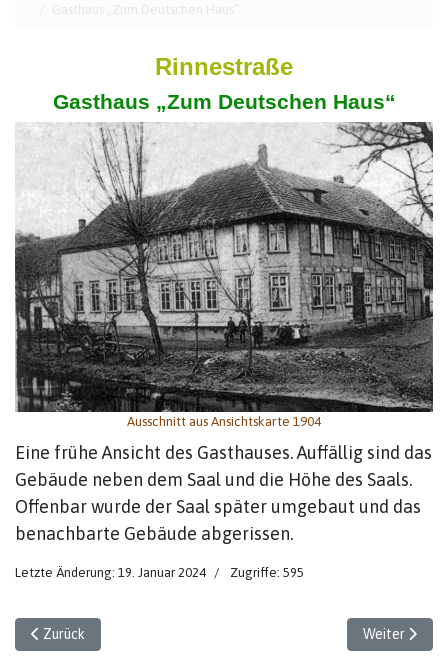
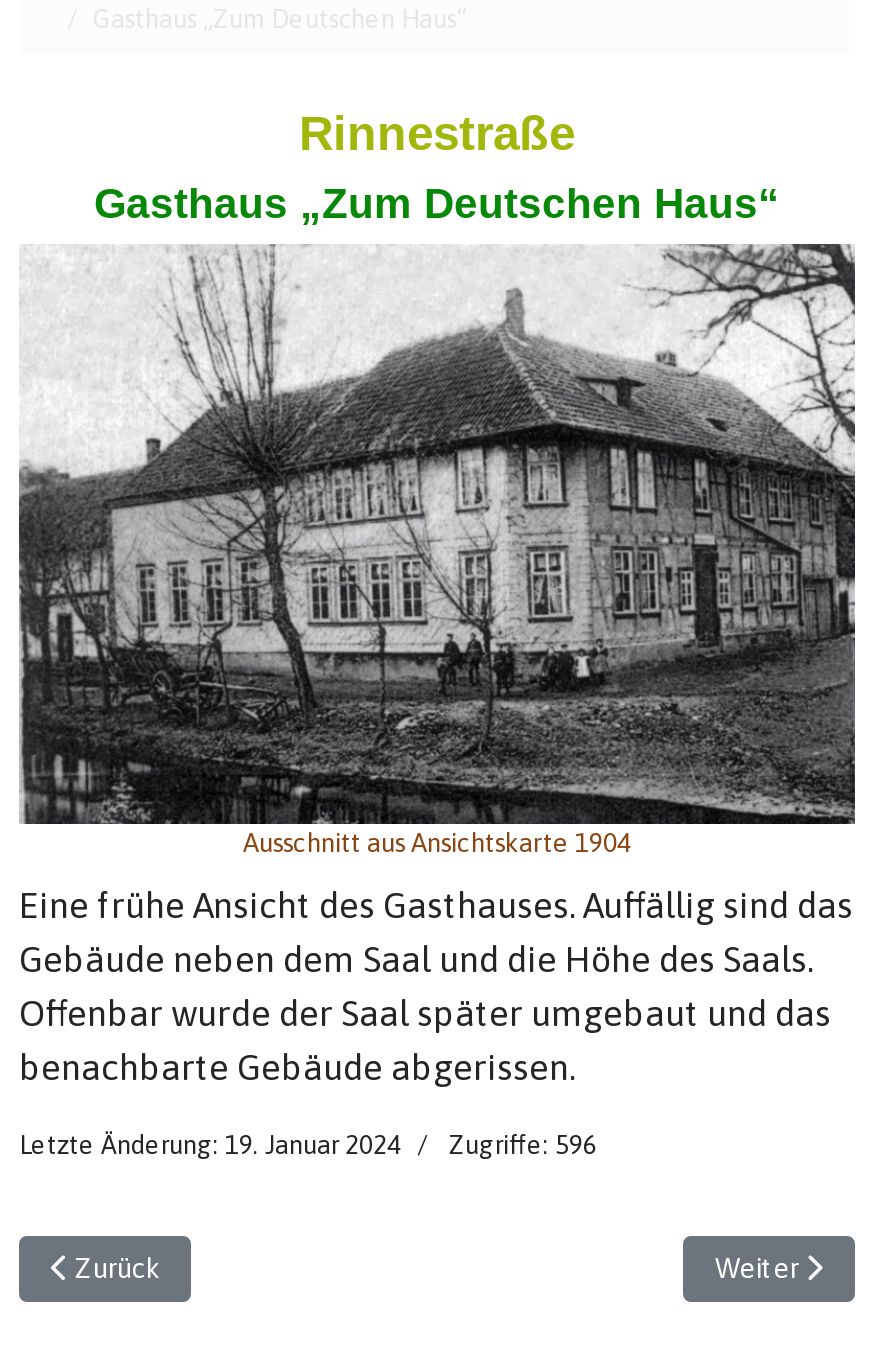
[15,565,304,580] Letzte Änderung: 19. Januar 2024 Zugriffe: 595 -> [19,1129,597,1159] Letzte Änderung: 19. Januar 2024 Zugriffe: 596

